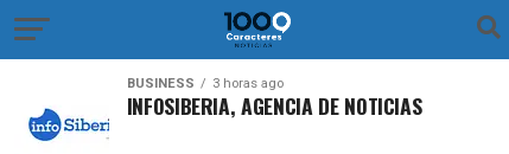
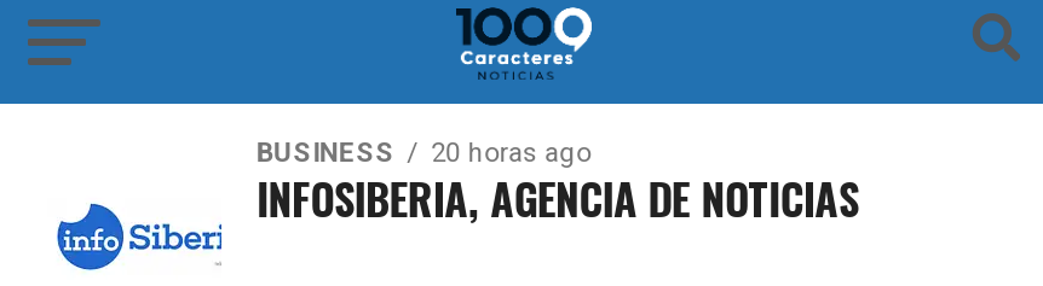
[127,76,283,91] BUSINESS 3 horas ago -> [257,138,591,169] BUSINESS 20 horas ago

